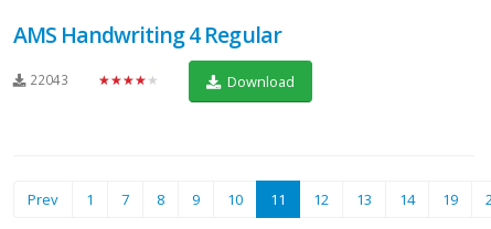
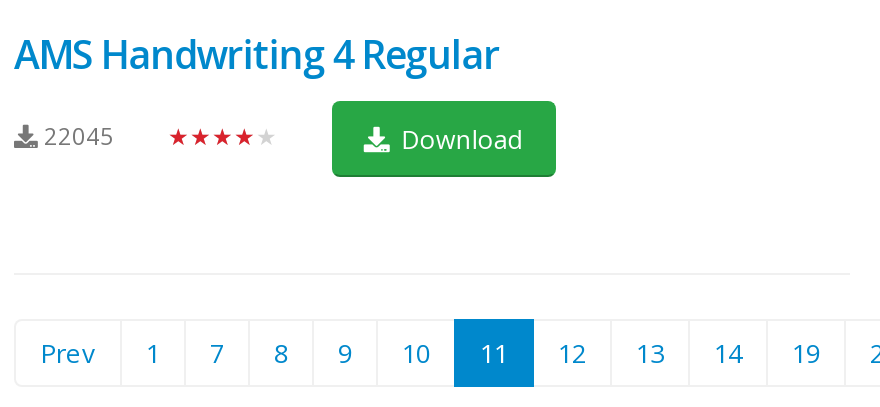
[30,71,68,88] 22043 -> [44,119,114,151] 22045

